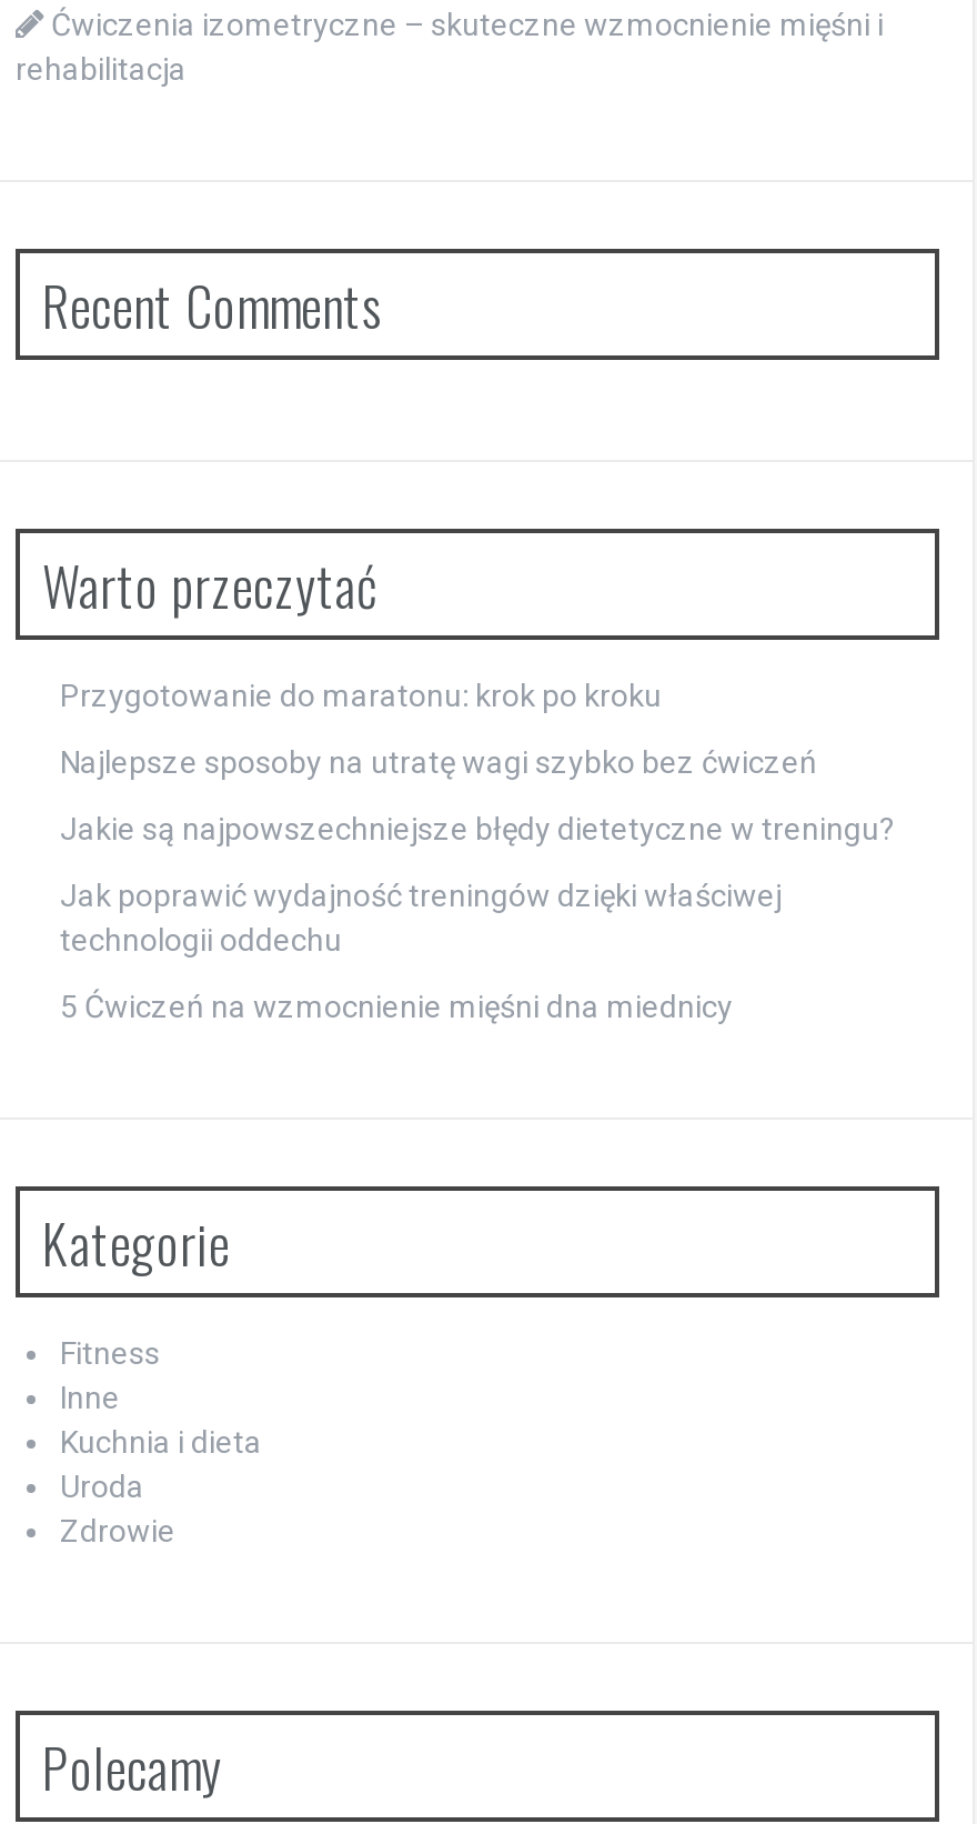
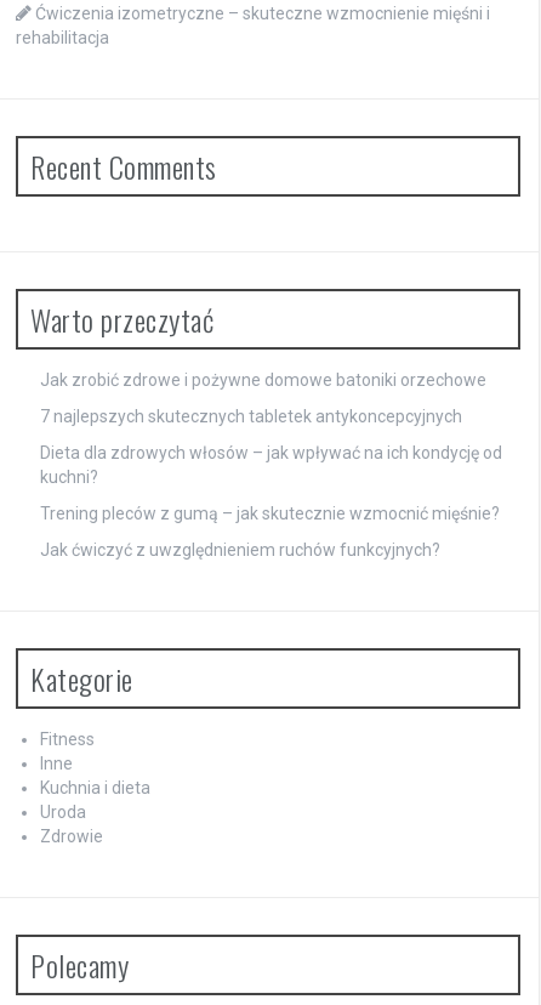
[60,677,662,713] Przygotowanie do maratonu: krok po kroku -> [40,370,486,389] Jak zrobić zdrowe i pożywne domowe batoniki orzechowe
[60,744,817,779] Najlepsze sposoby na utratę wagi szybko bez ćwiczeń -> [40,406,462,426] 7 najlepszych skutecznych tabletek antykoncepcyjnych
[60,810,895,846] Jakie są najpowszechniejsze błędy dietetyczne w treningu? -> [40,443,502,486] Dieta dla zdrowych włosów – jak wpływać na ich kondycję od | kuchni?
[60,877,782,957] Jak poprawić wydajność treningów dzięki właściwej | technologii oddechu -> [40,503,500,523] Trening pleców z gumą – jak skutecznie wzmocnić mięśnie?
[60,988,733,1024] 5 Ćwiczeń na wzmocnienie mięśni dna miednicy -> [40,540,440,559] Jak ćwiczyć z uwzględnieniem ruchów funkcyjnych?

